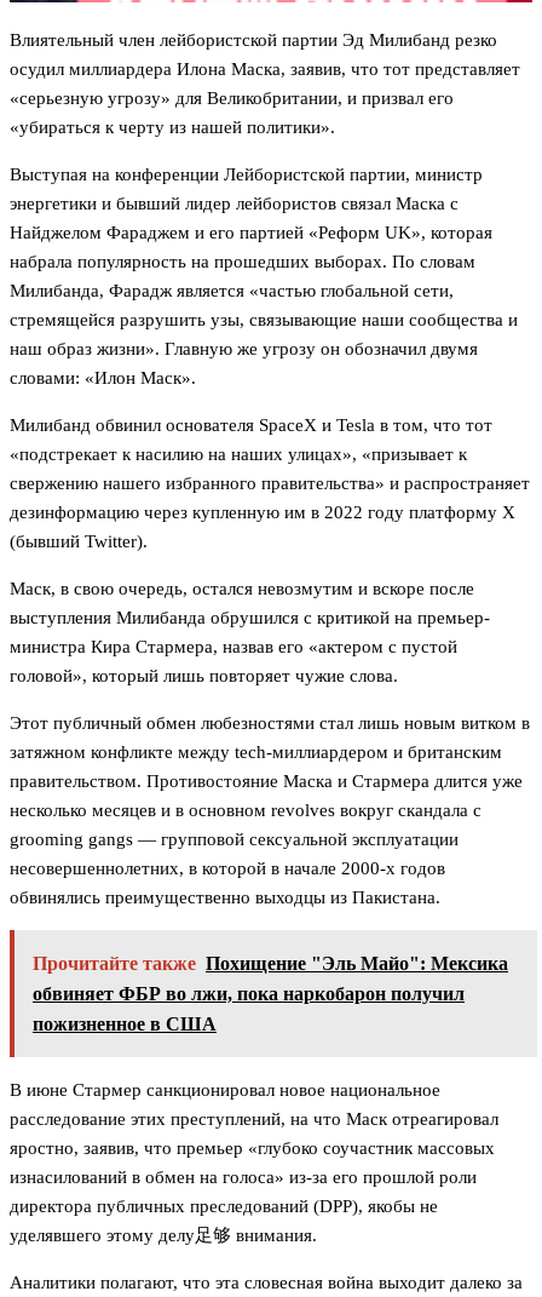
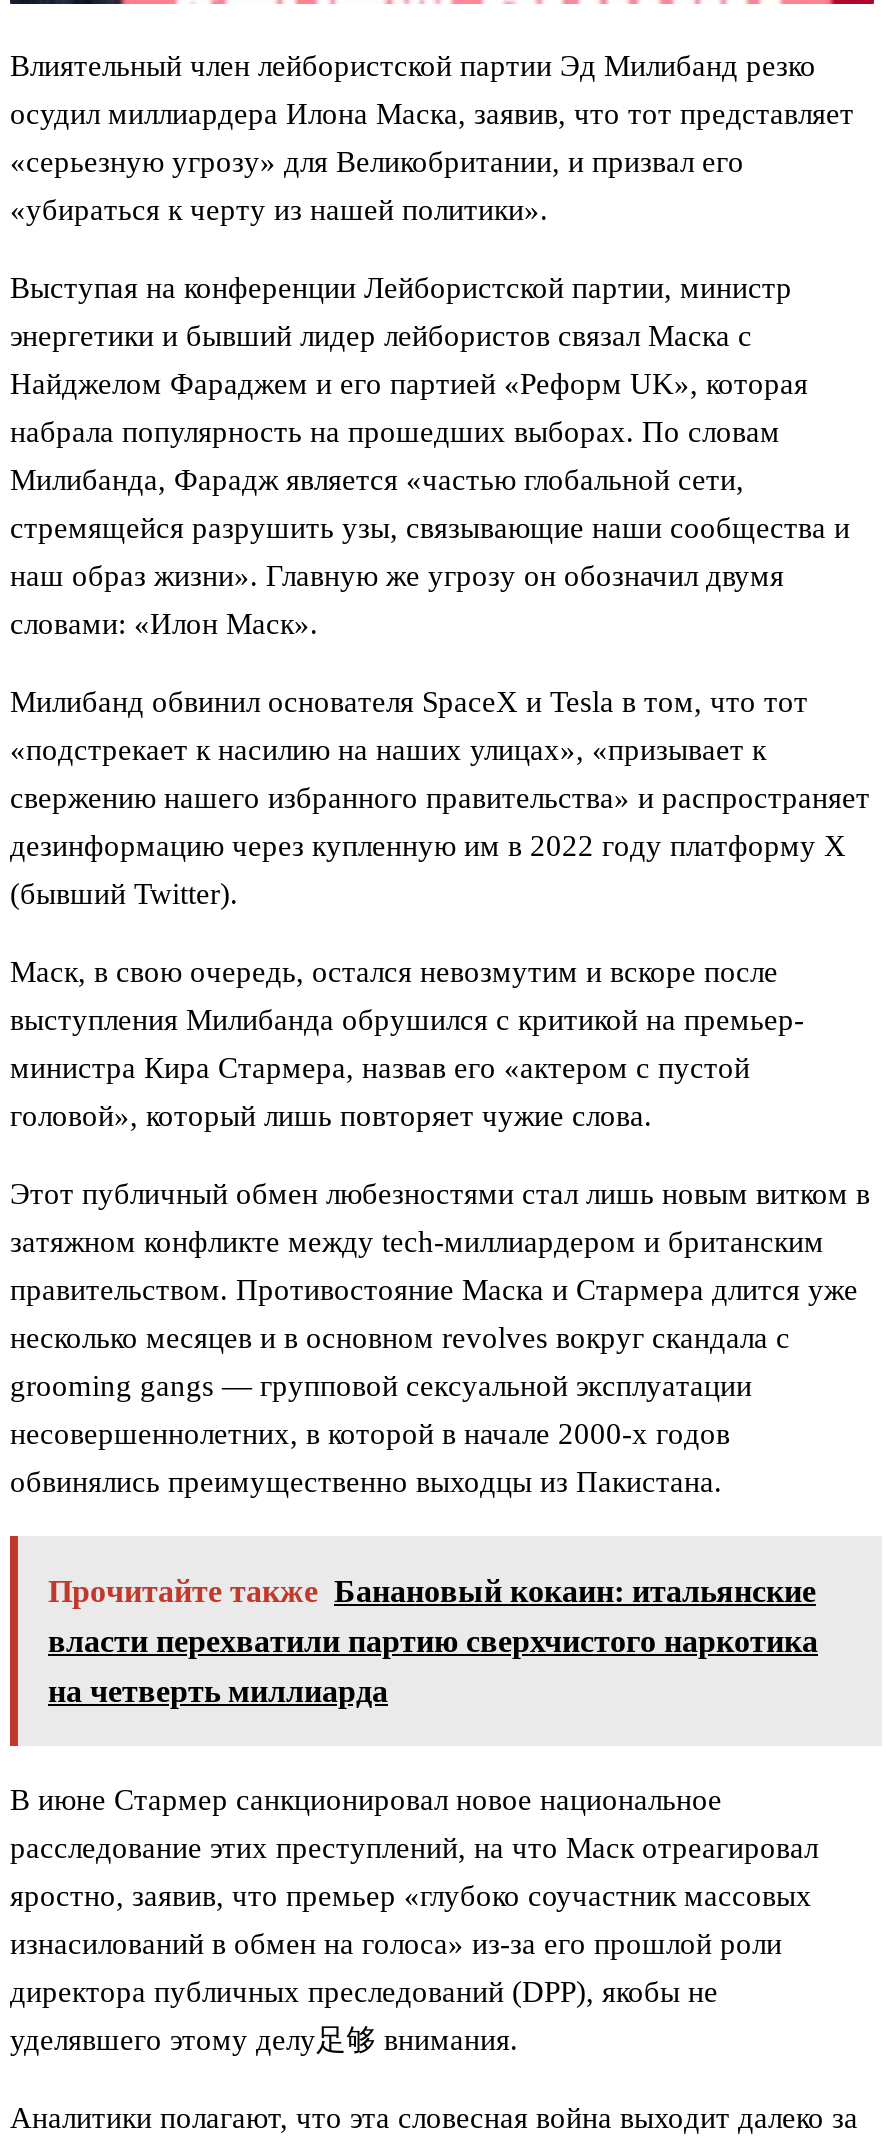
[33,953,508,974] Прочитайте также Похищение "Эль Майо": Мексика -> [48,1575,816,1609] Прочитайте также Банановый кокаин: итальянские
[33,984,465,1004] обвиняет ФБР во лжи, пока наркобарон получил -> [48,1625,818,1659] власти перехватили партию сверхчистого наркотика
[33,1014,217,1035] пожизненное в США -> [48,1675,388,1709] на четверть миллиарда

